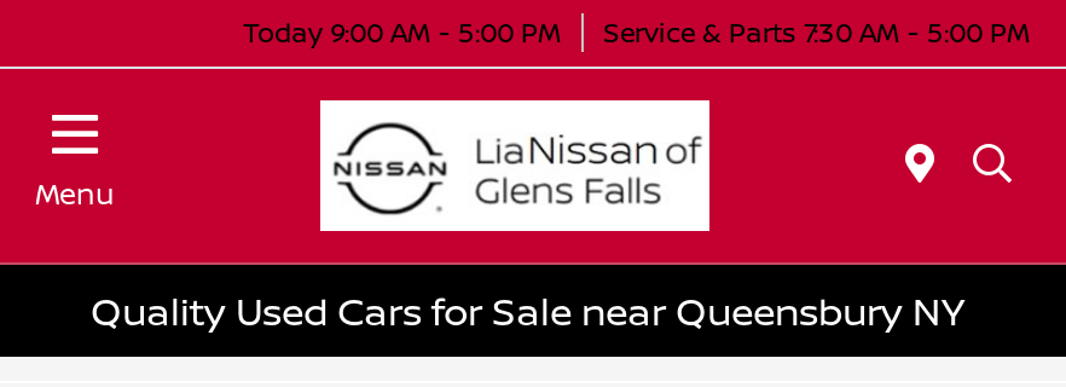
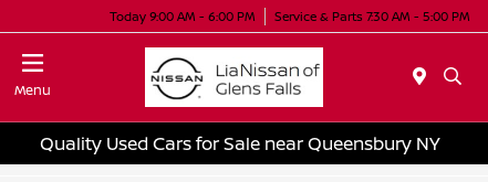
[243,12,1031,48] Today 9:00 AM - 5:00 PM Service & Parts 7:30 AM - 5:00 PM -> [110,7,470,24] Today 9:00 AM - 6:00 PM Service & Parts 7:30 AM - 5:00 PM

